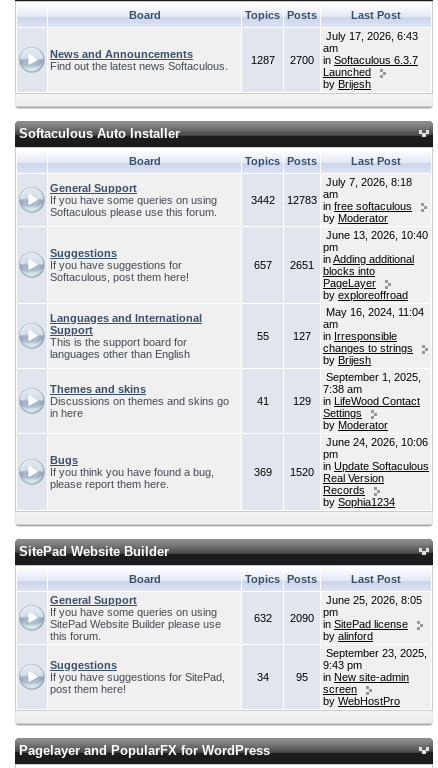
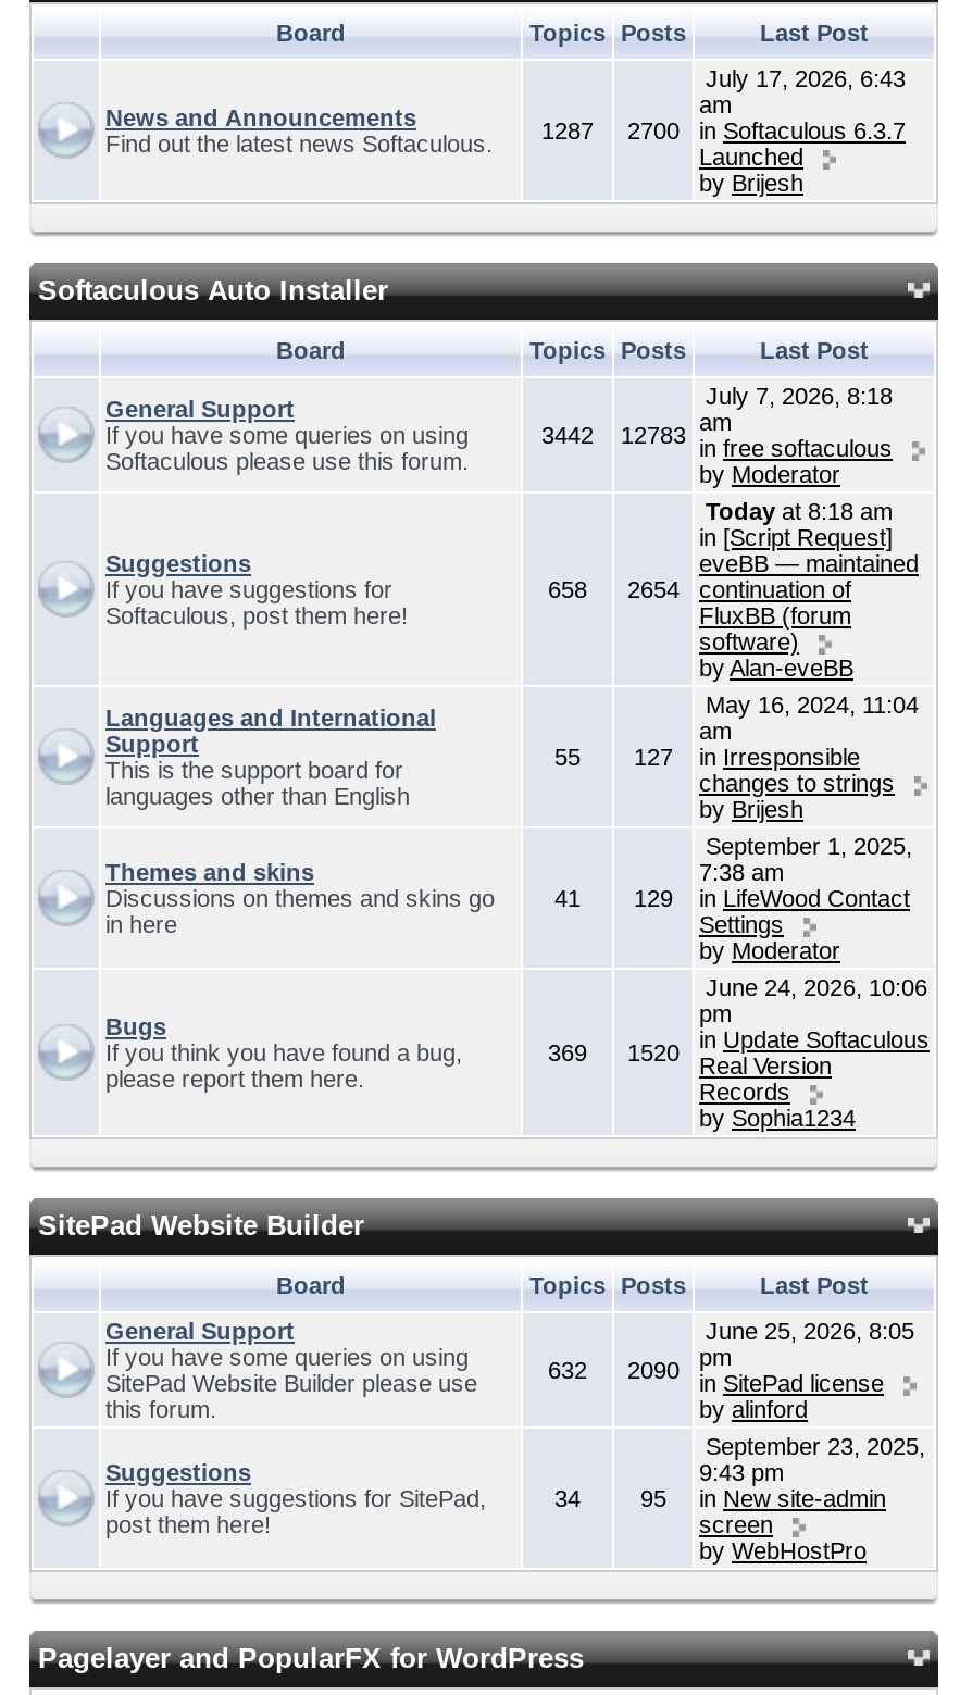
[323,229,428,301] June 13, 2026, 10:40 | pm | inAdding additional | blocks into | PageLayer | byexploreoffroad -> [699,498,919,681] Today at 8:18 am | in [Script Request] | eveBB — maintained | continuation of | FluxBB (forum | software) | byAlan-eveBB
[253,259,314,271] 657 | 2651 -> [548,576,680,602] 658 | 2654

